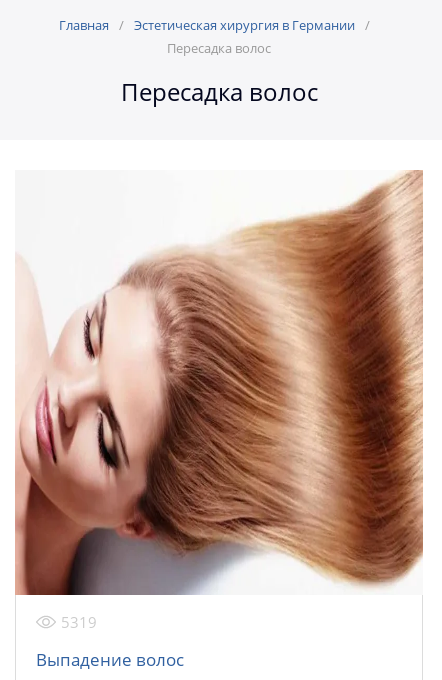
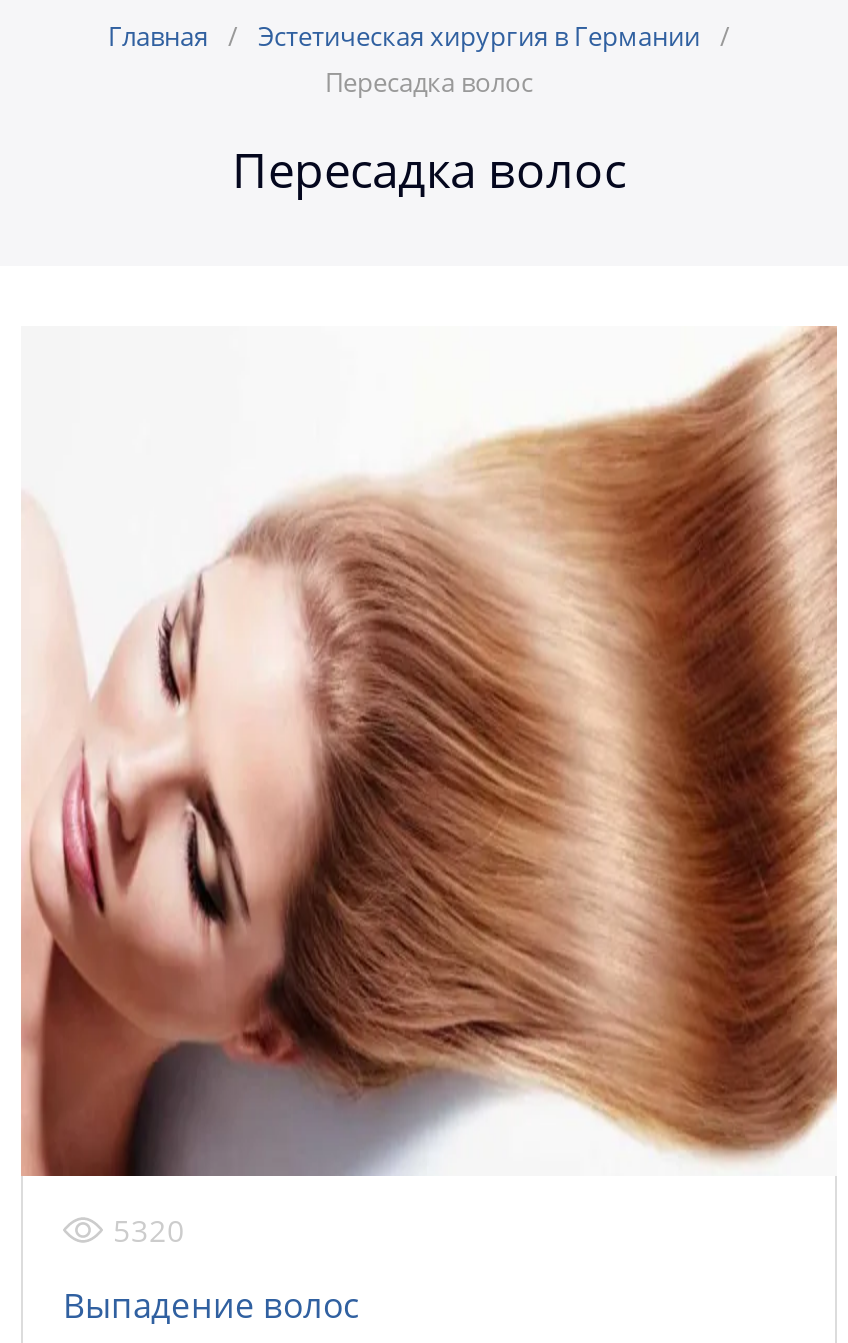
[61,611,97,631] 5319 -> [113,1209,185,1249] 5320

